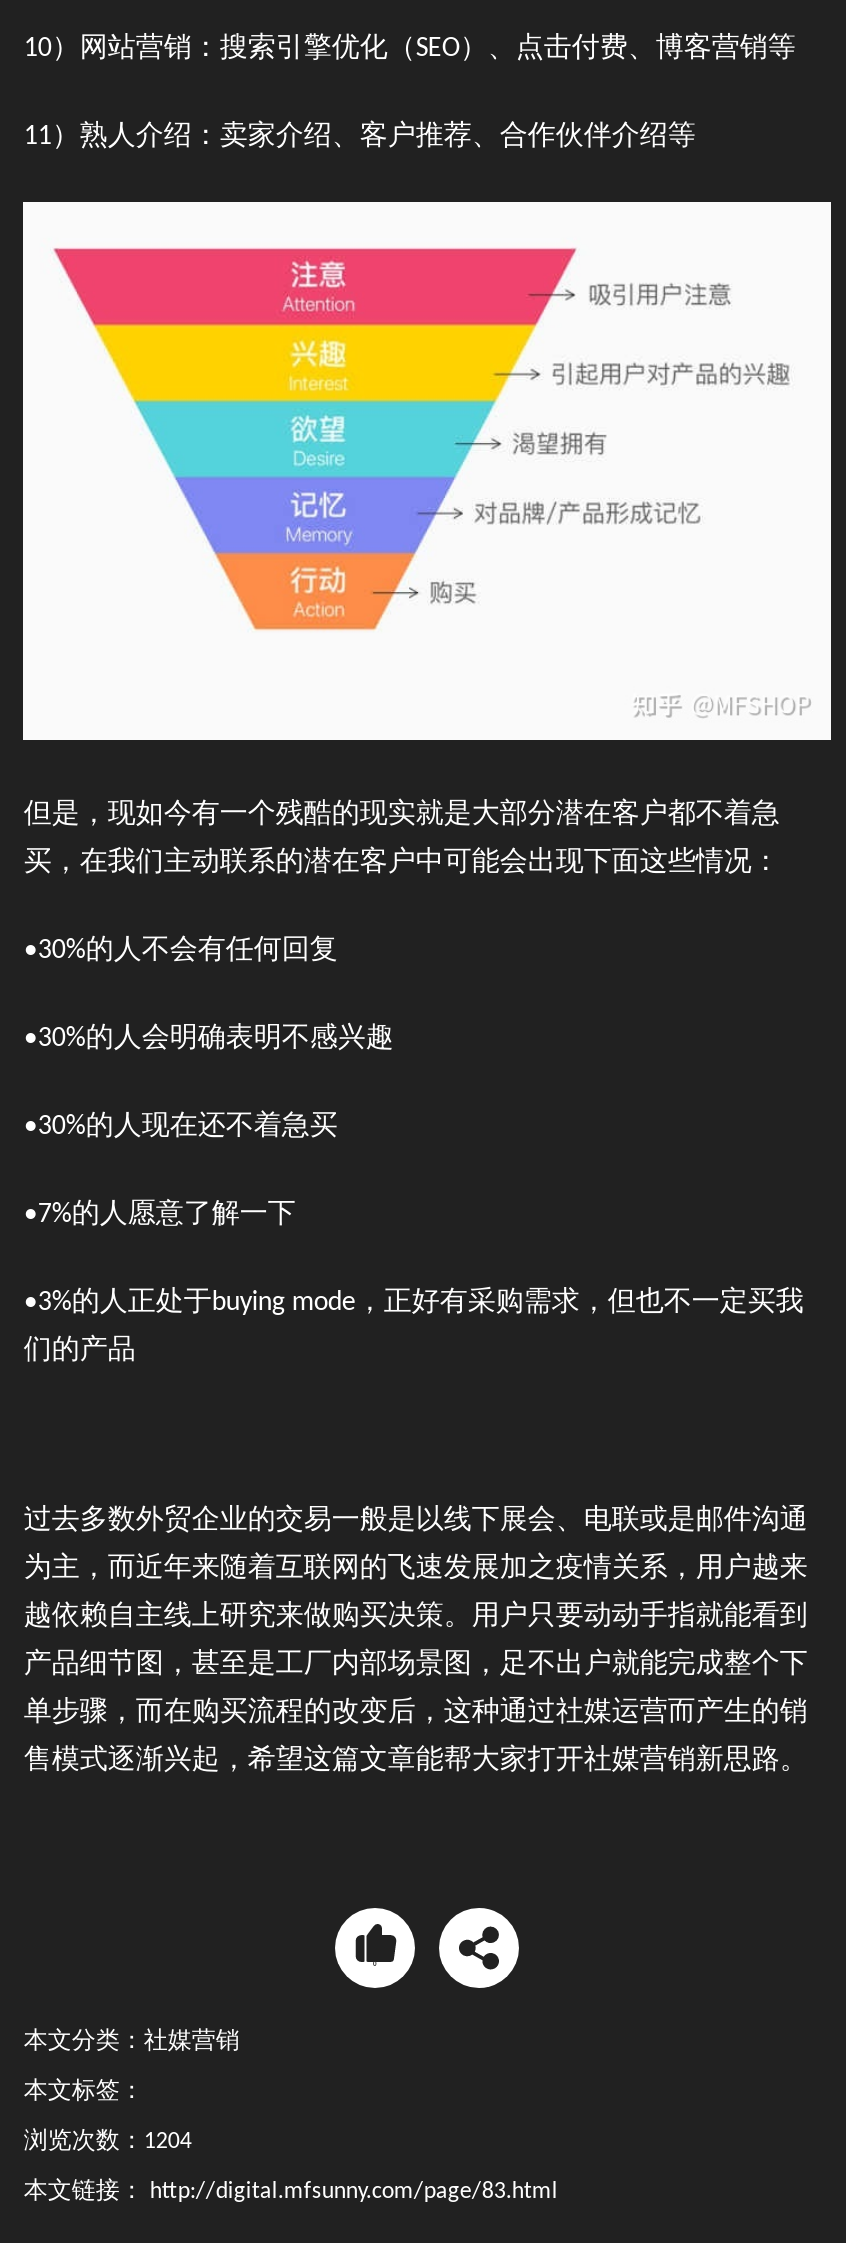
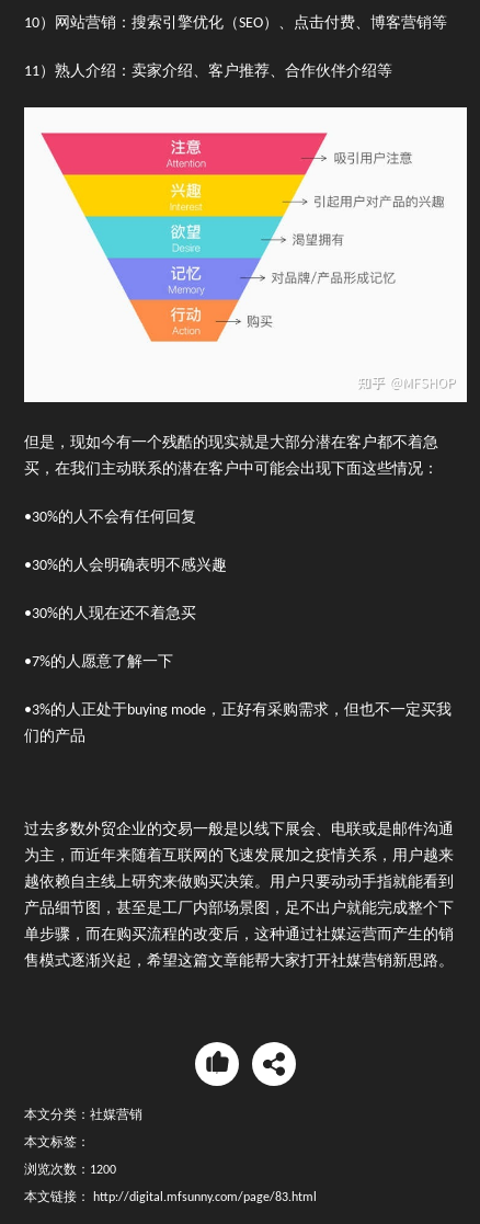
[24,2131,192,2155] 浏览次数：1204 -> [25,1164,117,1177] 浏览次数：1200

